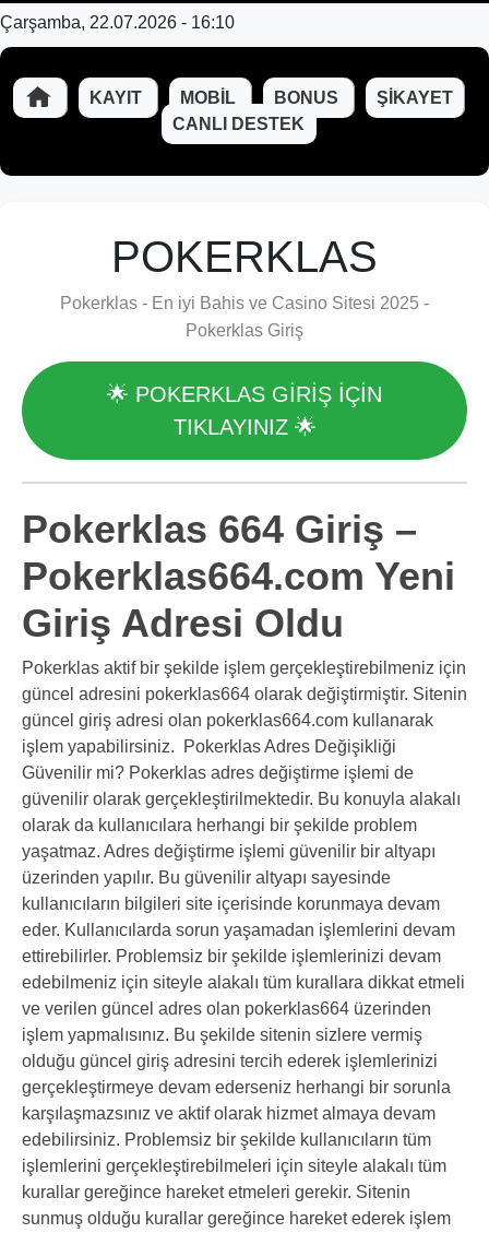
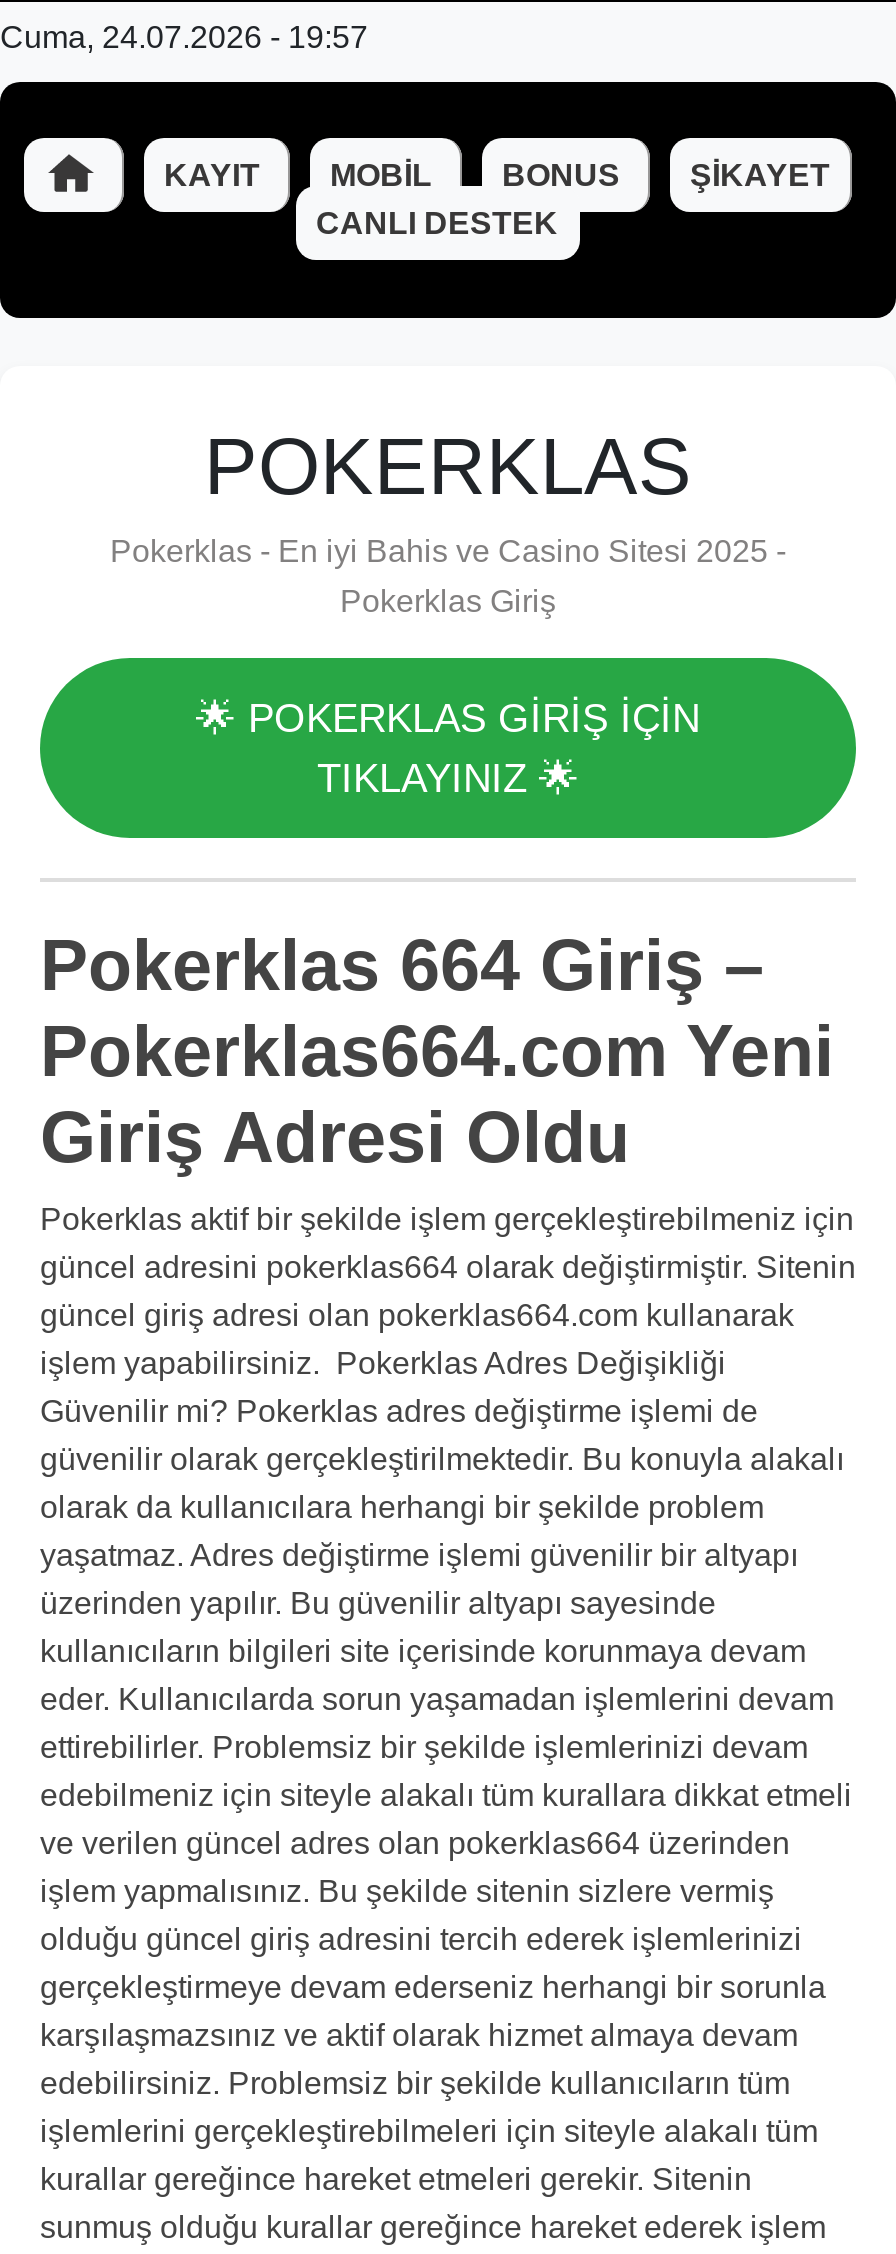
[0,13,235,32] Çarşamba, 22.07.2026 - 16:10 -> [0,20,368,54] Cuma, 24.07.2026 - 19:57

